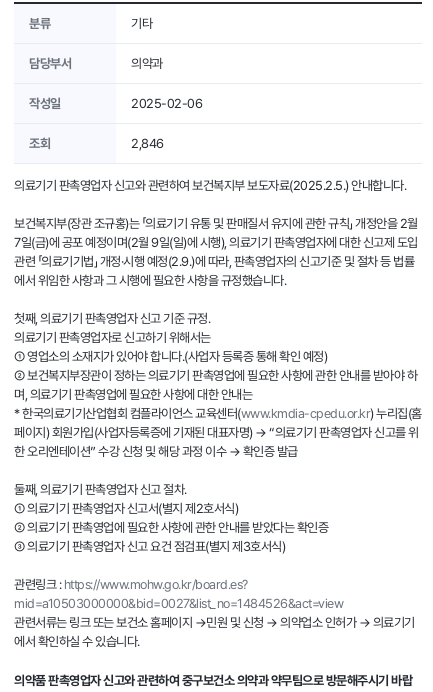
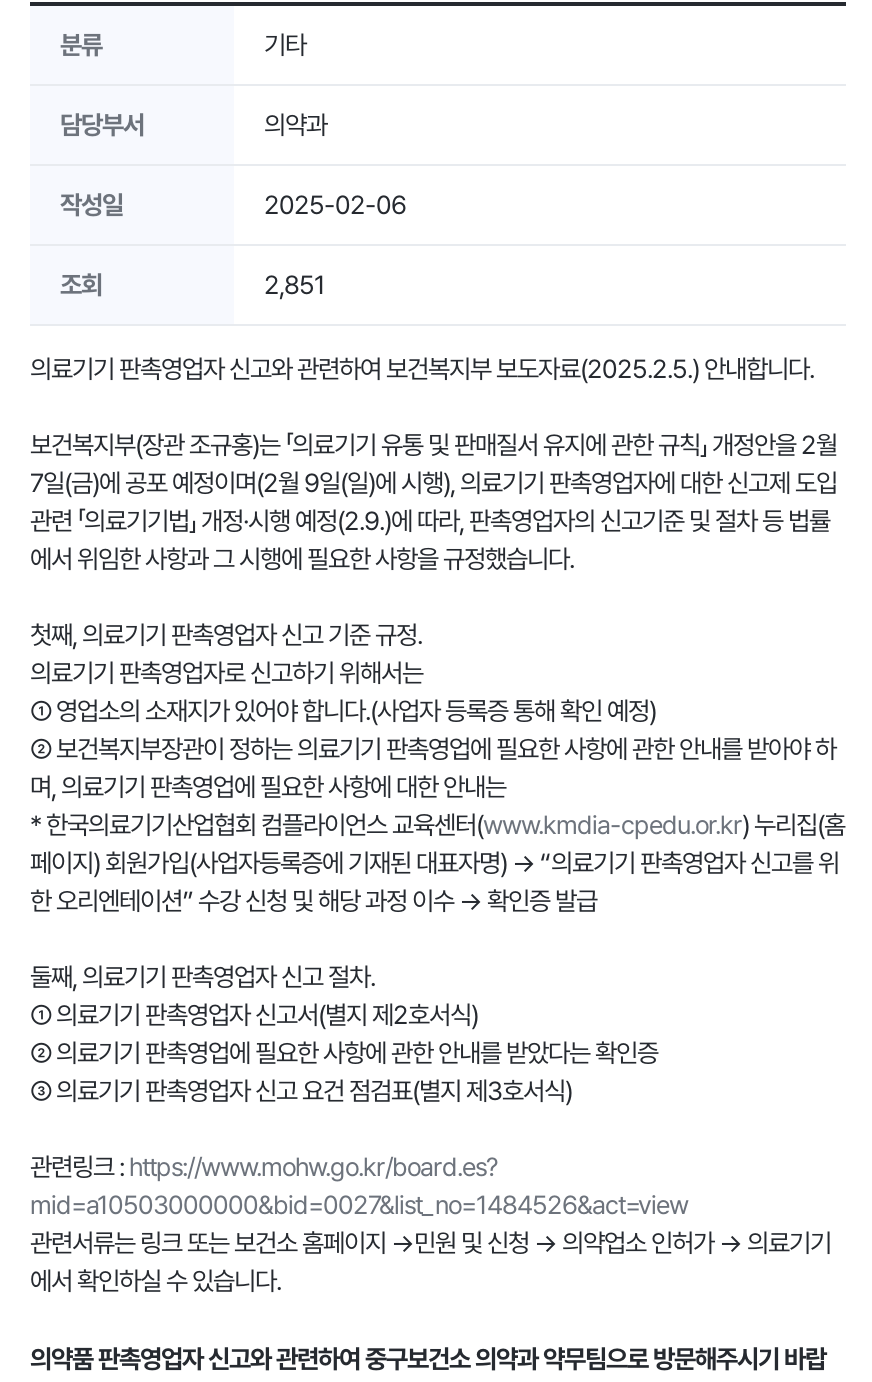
[131,136,163,151] 2,846 -> [264,270,325,300] 2,851

